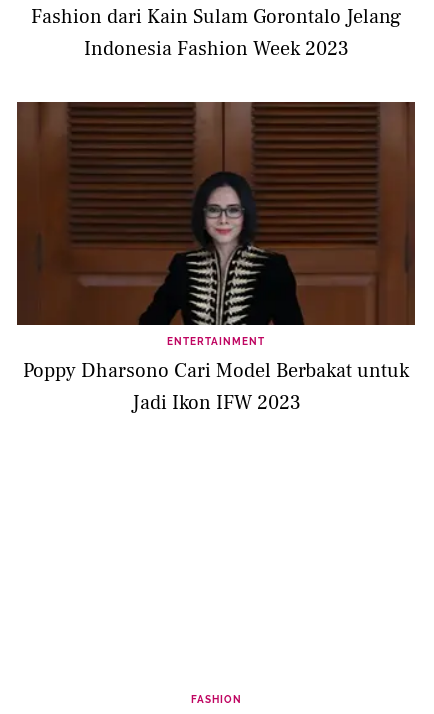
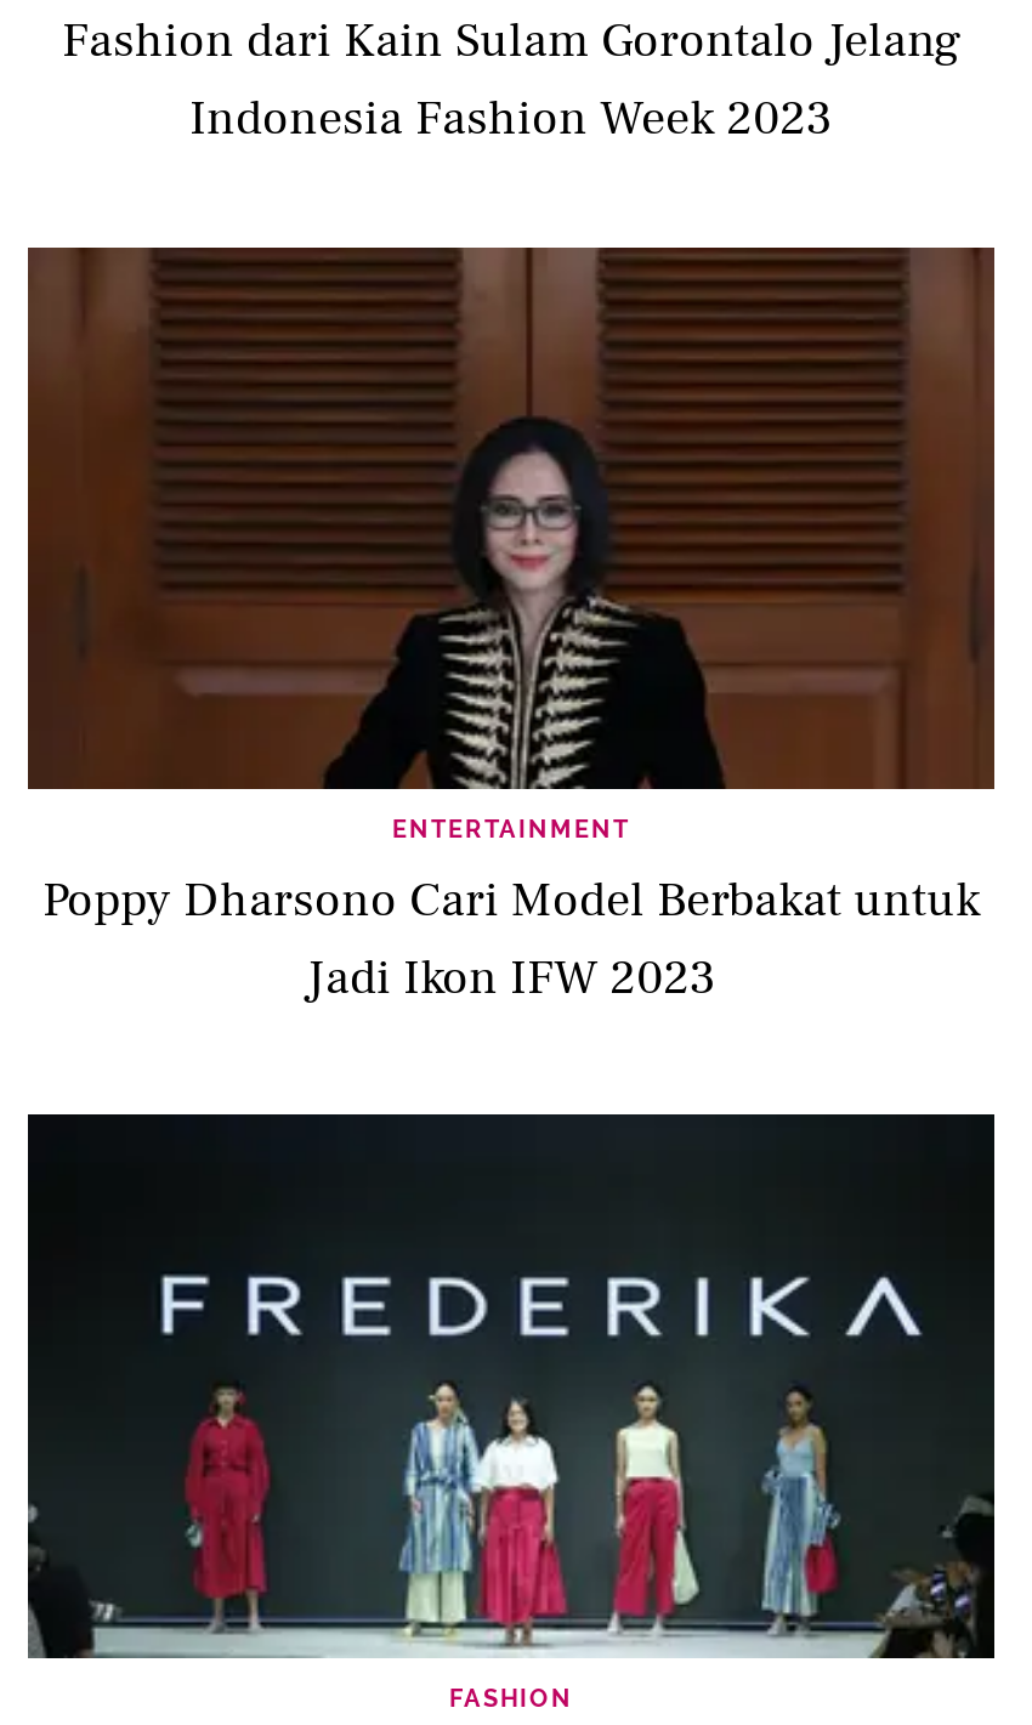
none -> [25,1112,997,1661] [image]

